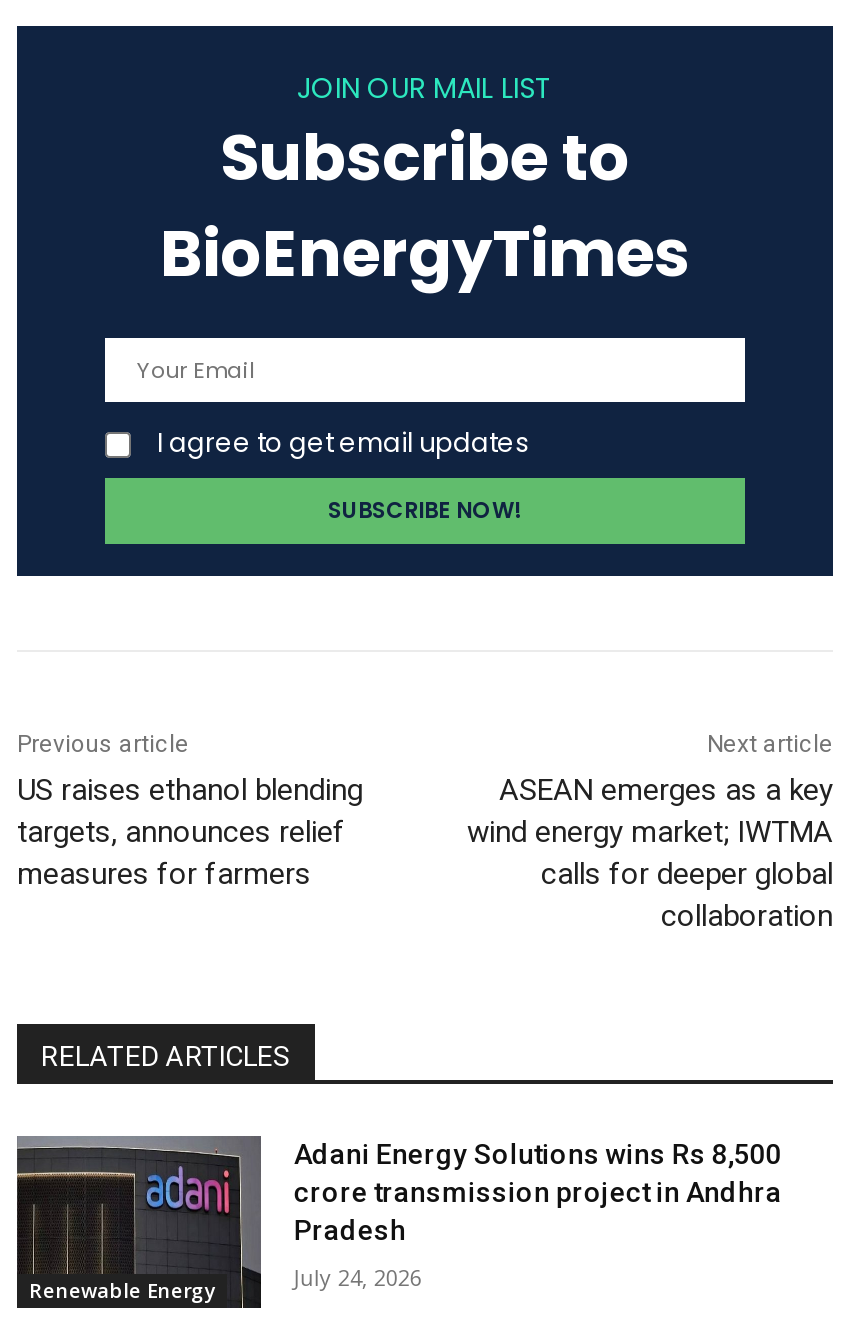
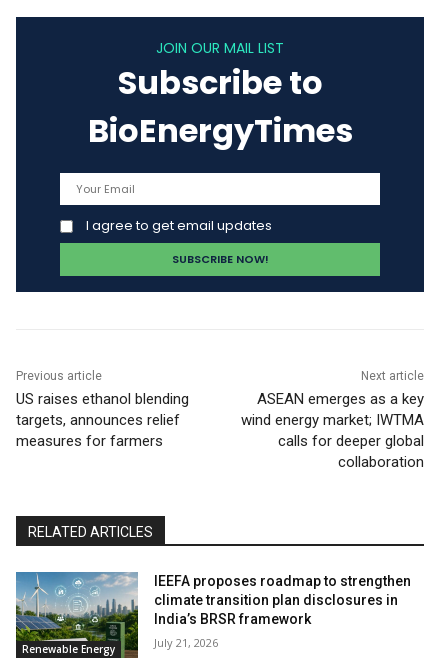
[15,1136,782,1308] [image] | Adani Energy Solutions wins Rs 8,500 | crore transmission project in Andhra | Pradesh -> [15,572,411,658] [image] | IEEFA proposes roadmap to strengthen | climate transition plan disclosures in | India’s BRSR framework
[294,1262,422,1292] July 24, 2026 -> [154,635,218,650] July 21, 2026

